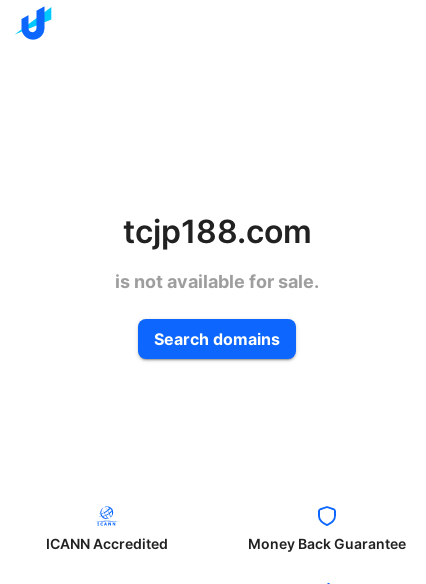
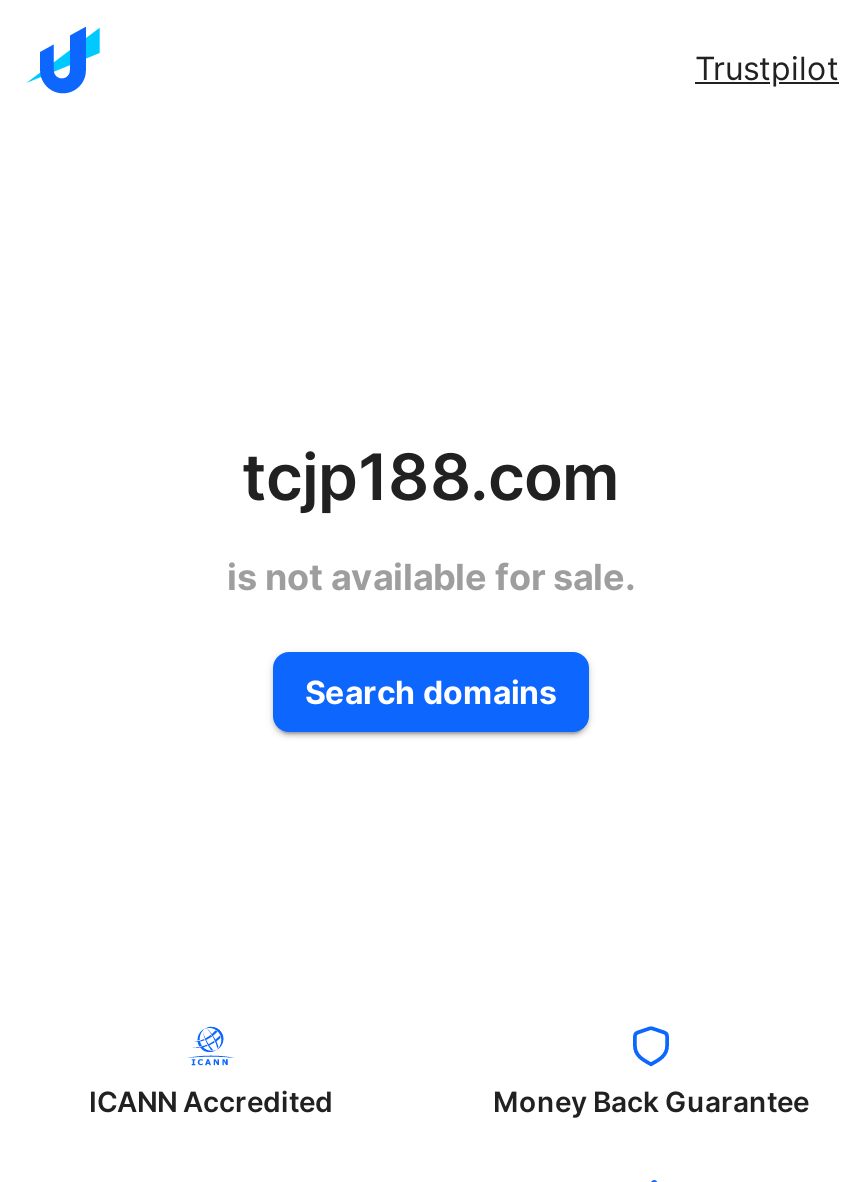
none -> [695,48,839,88] Trustpilot

